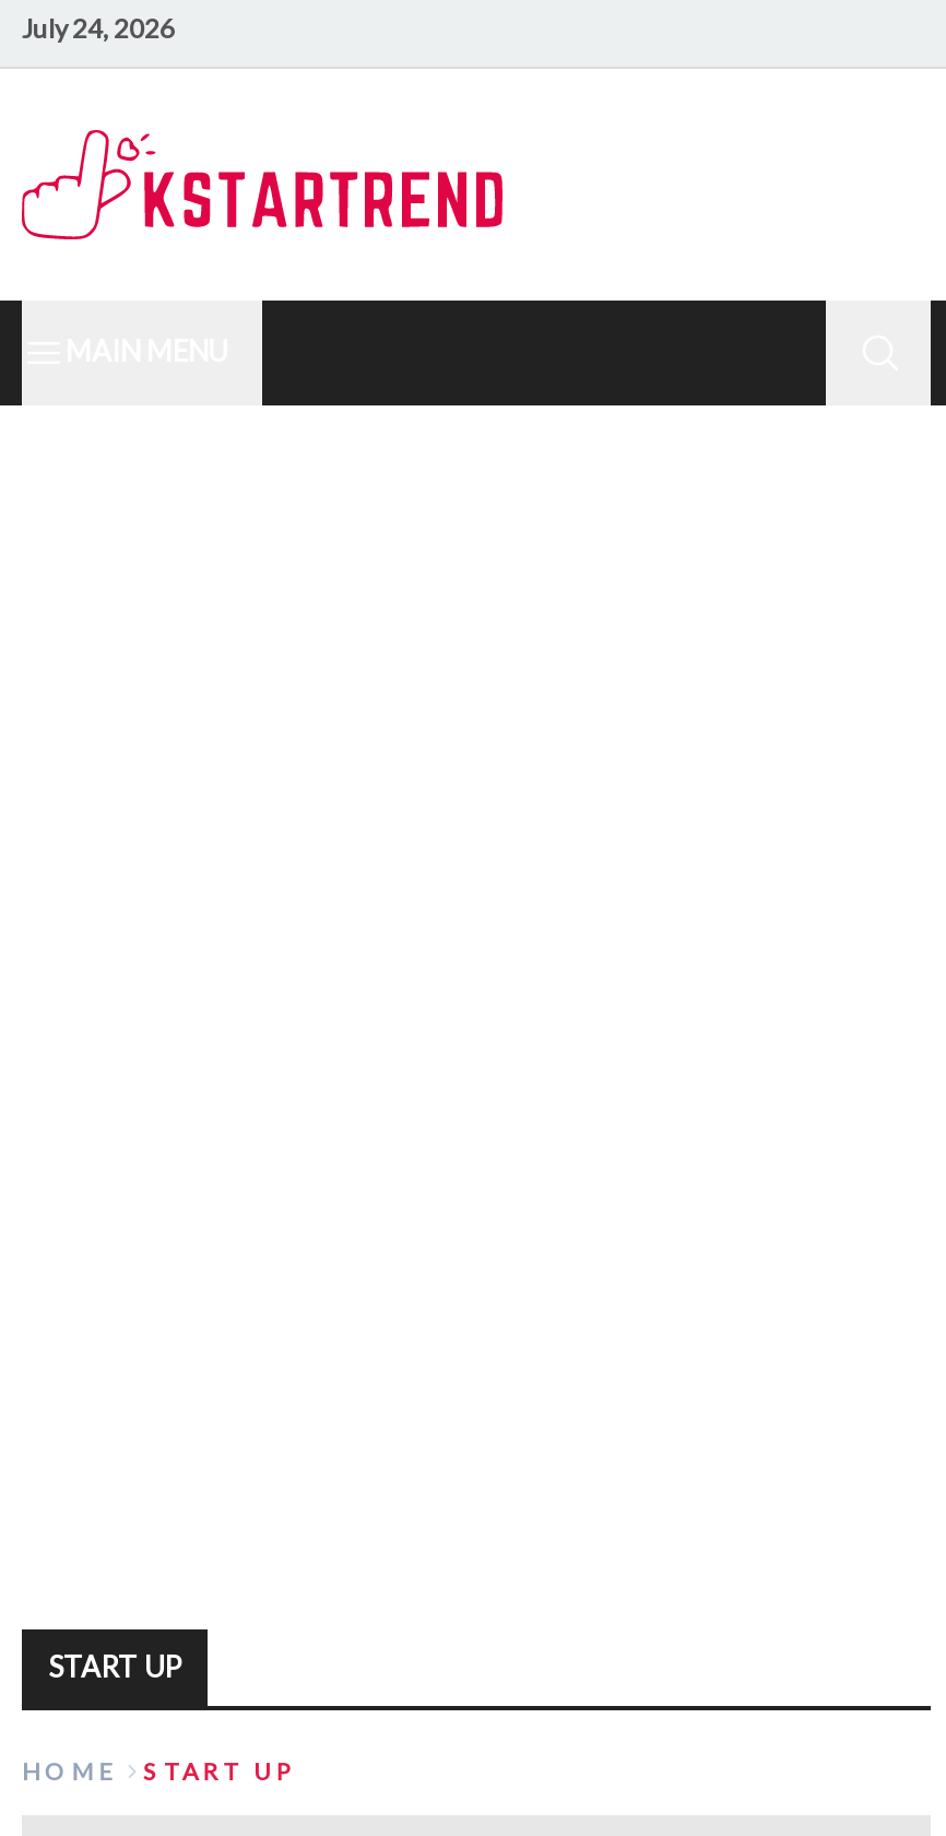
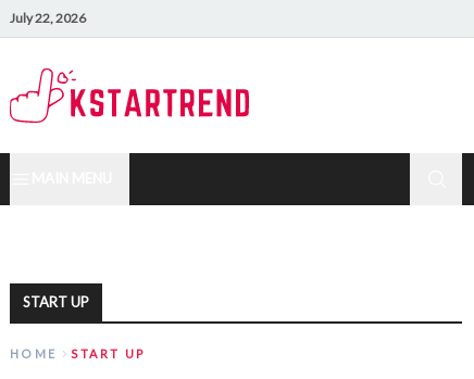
[22,11,175,44] July 24, 2026 -> [10,9,86,26] July 22, 2026

